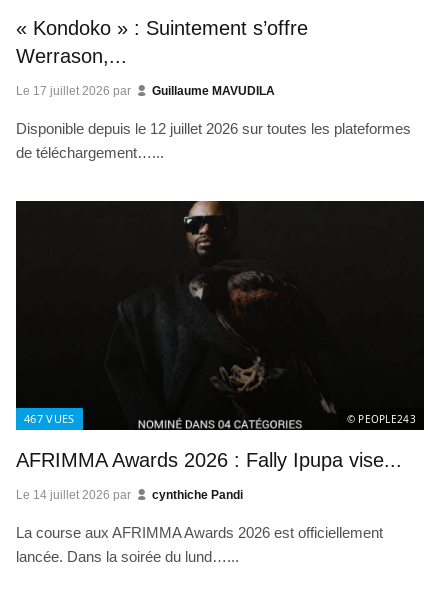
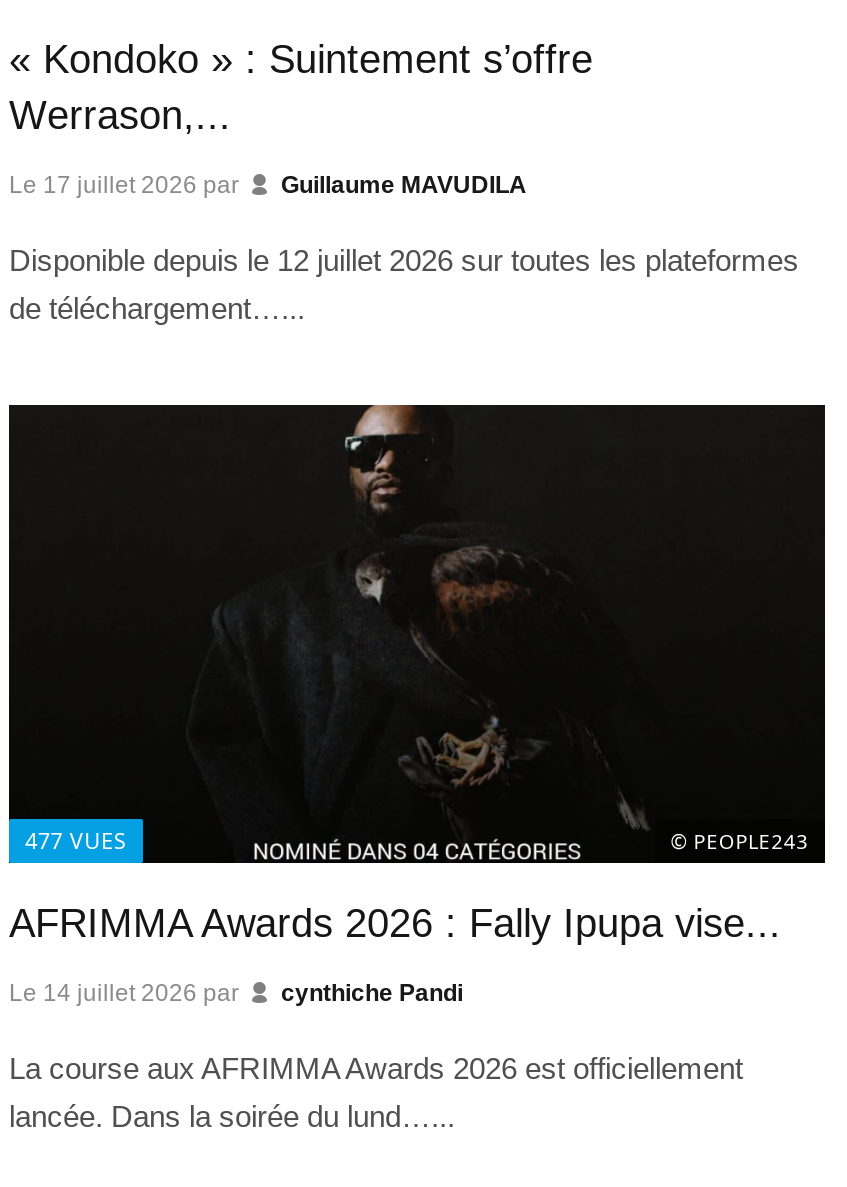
[24,411,75,426] 467 VUES -> [25,825,126,855] 477 VUES

